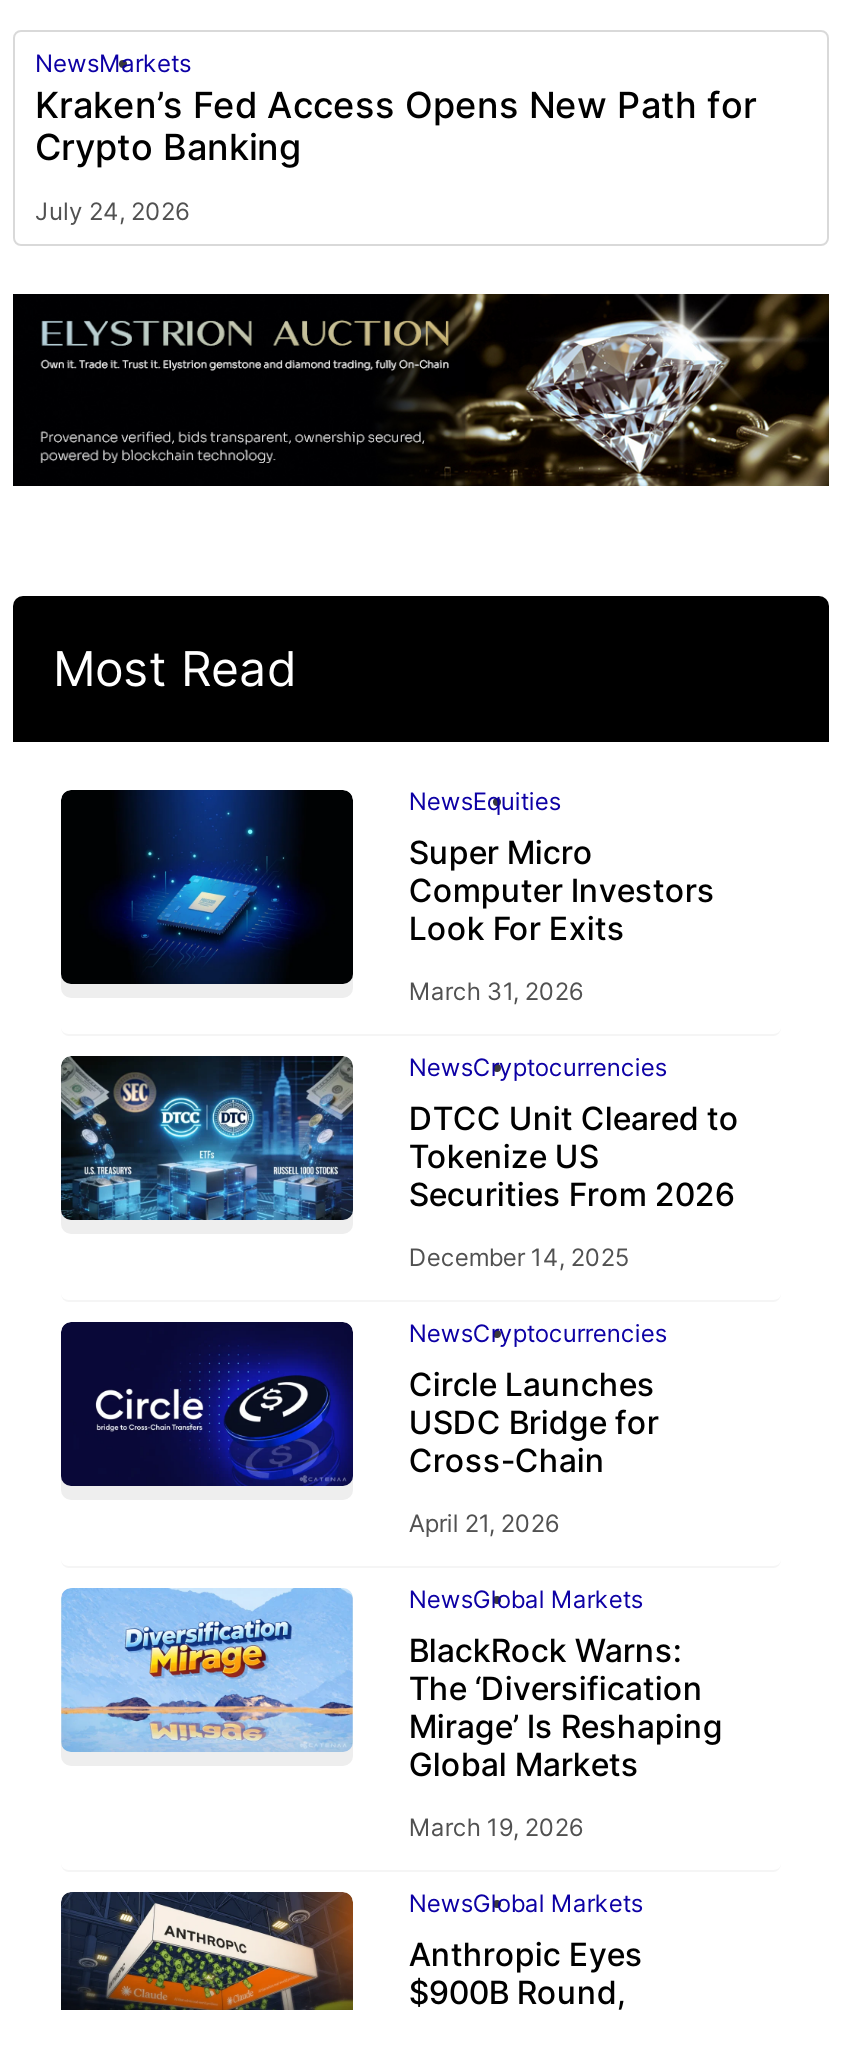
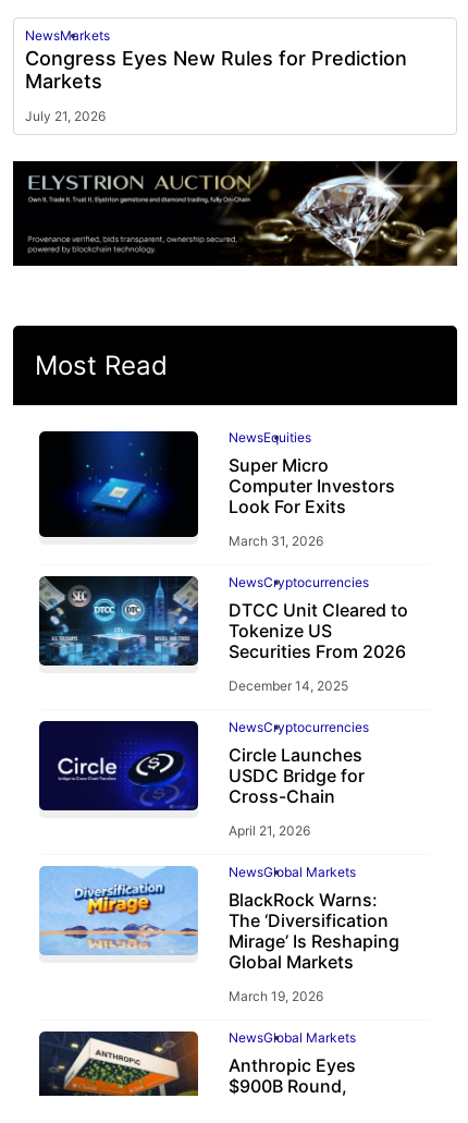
[35,85,757,169] Kraken’s Fed Access Opens New Path for | Crypto Banking -> [25,47,407,92] Congress Eyes New Rules for Prediction | Markets
[35,197,189,227] July 24, 2026 -> [25,108,106,124] July 21, 2026

